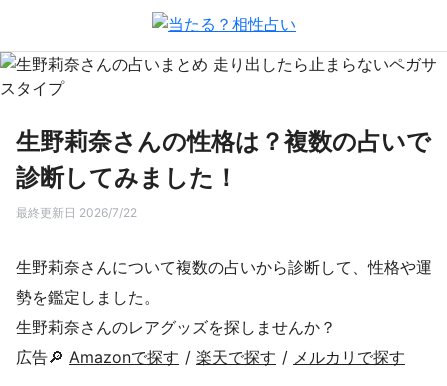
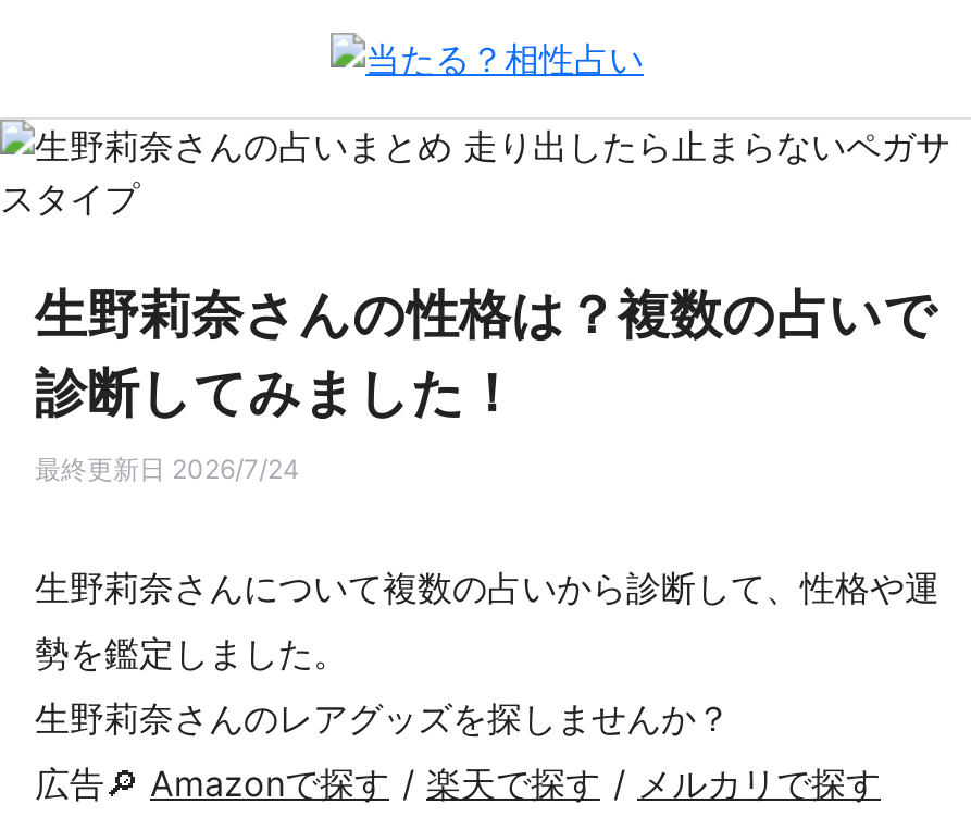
[16,205,137,220] 最終更新日 2026/7/22 -> [35,452,300,484] 最終更新日 2026/7/24

